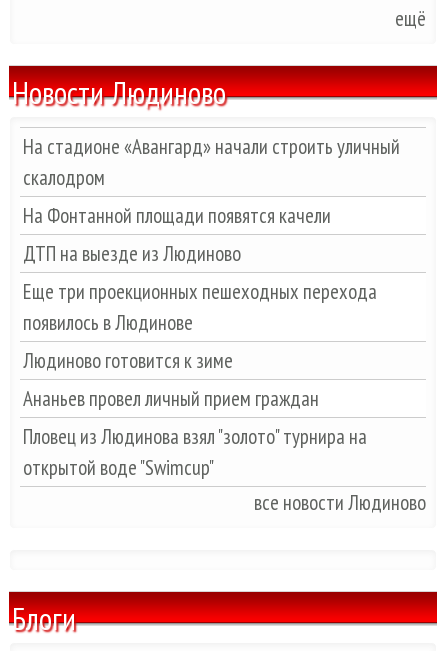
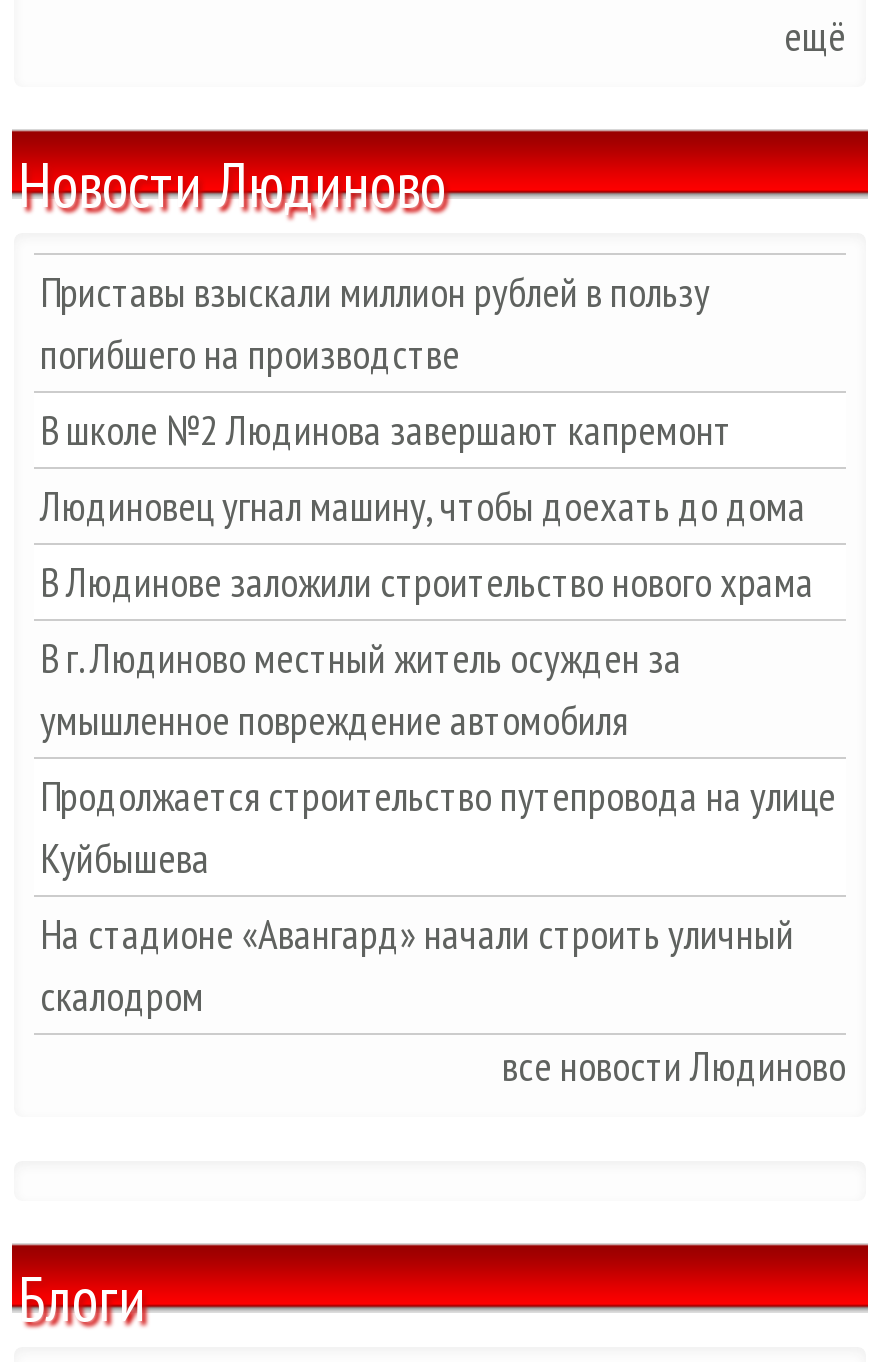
none -> [40,265,836,885] Приставы взыскали миллион рублей в пользу | погибшего на производстве | В школе №2 Людинова завершают капремонт | Людиновец угнал машину, чтобы доехать до дома | В Людинове заложили строительство нового храма | В г. Людиново местный житель осужден за | умышленное повреждение автомобиля | Продолжается строительство путепровода на улице | Куйбышева
moved [23,133,400,191] -> [40,907,794,1023]: На стадионе «Авангард» начали строить уличный | скалодром
[23,202,377,481] На Фонтанной площади появятся качели | ДТП на выезде из Людиново | Еще три проекционных пешеходных перехода | появилось в Людинове | Людиново готовится к зиме | Ананьев провел личный прием граждан | Пловец из Людинова взял "золото" турнира на | открытой воде "Swimcup" -> none

